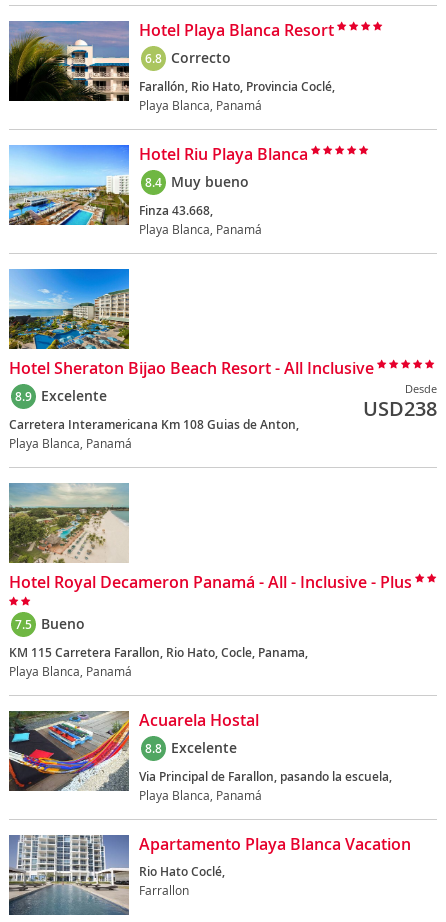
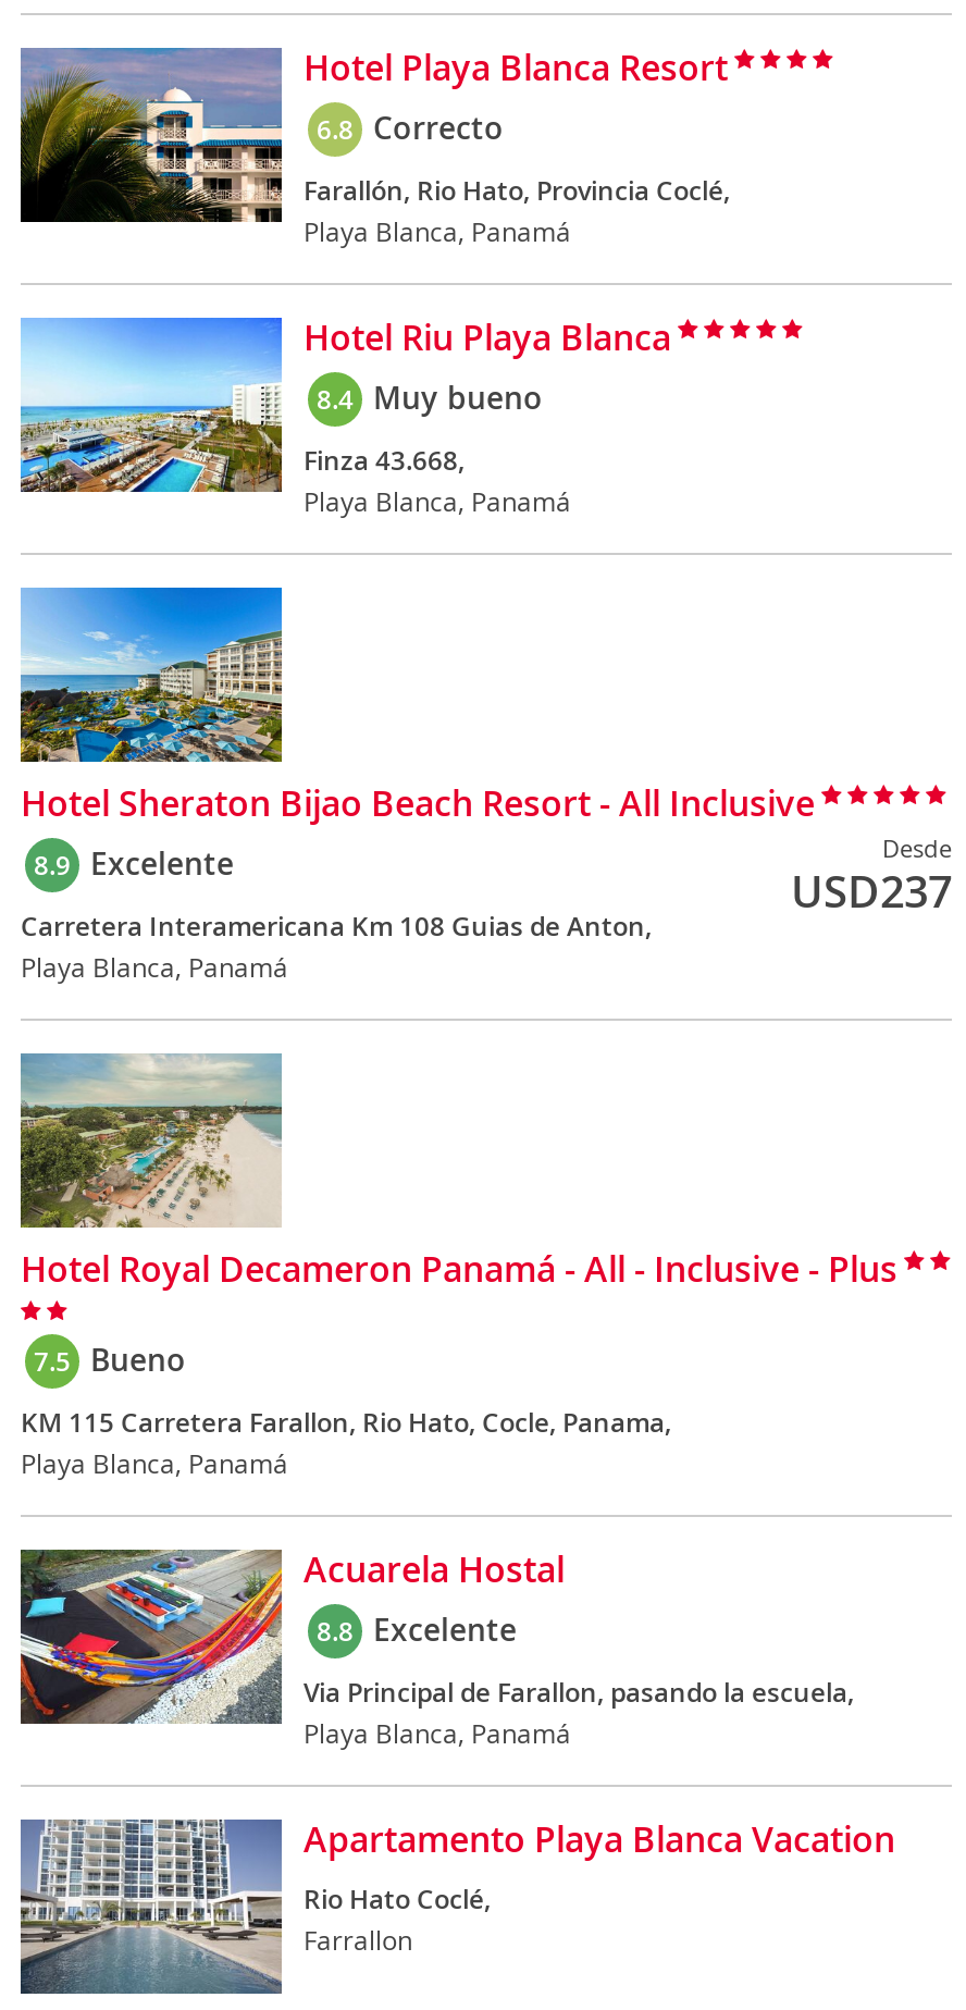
[363,395,437,422] USD238 -> [791,862,952,921] USD237

